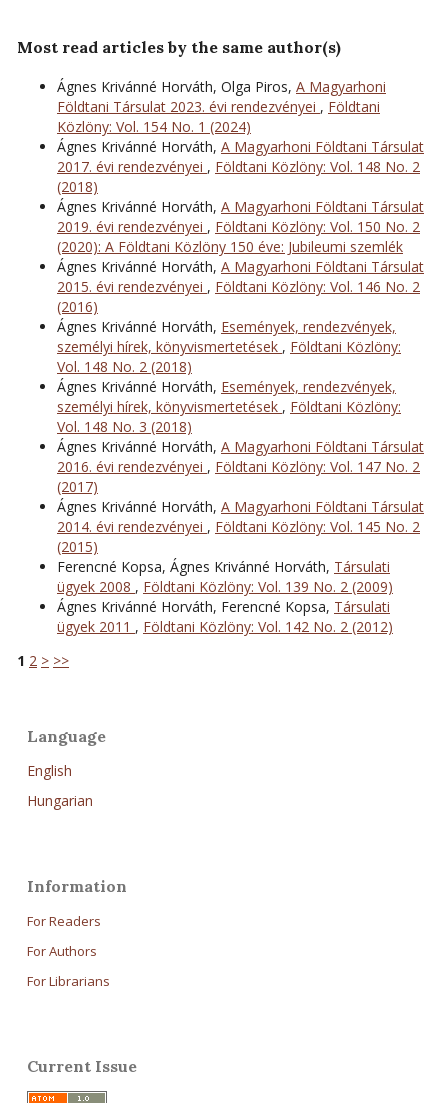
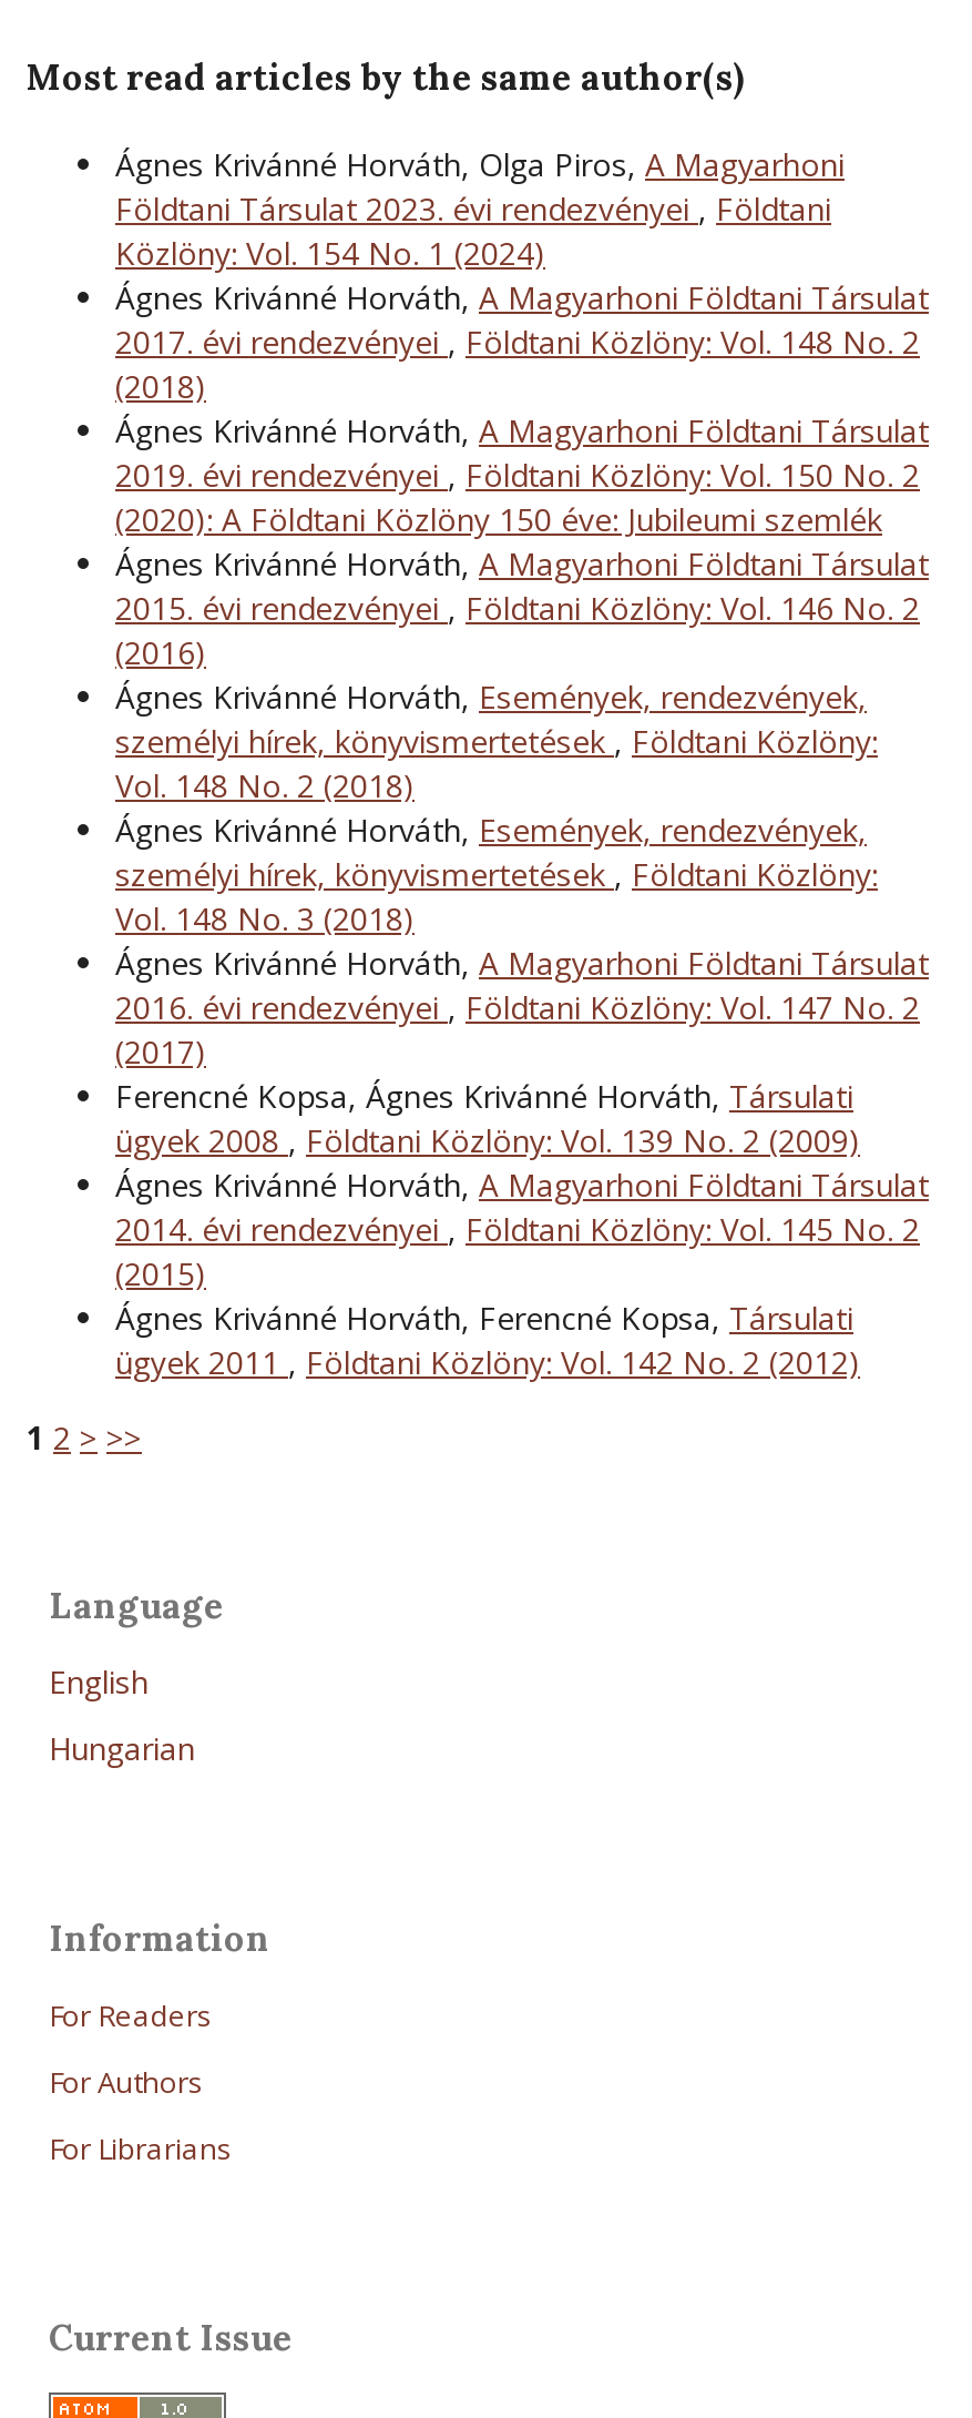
moved [57,497,424,556] -> [115,1163,929,1294]: Ágnes Krivánné Horváth, A Magyarhoni Földtani Társulat | 2014. évi rendezvényei, Földtani Közlöny: Vol. 145 No. 2 | (2015)
moved [57,557,393,596] -> [115,1074,860,1161]: Ferencné Kopsa, Ágnes Krivánné Horváth, Társulati | ügyek 2008, Földtani Közlöny: Vol. 139 No. 2 (2009)

